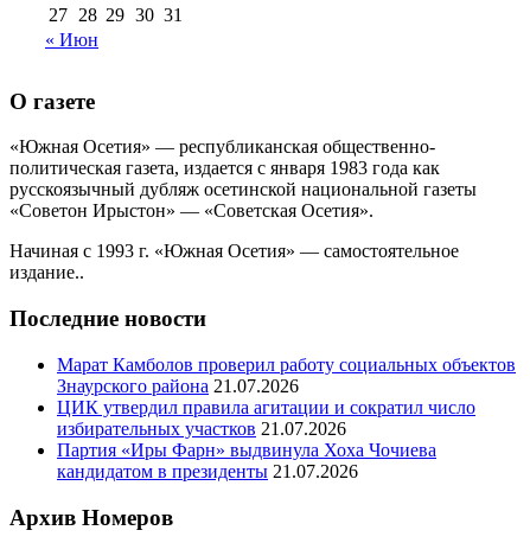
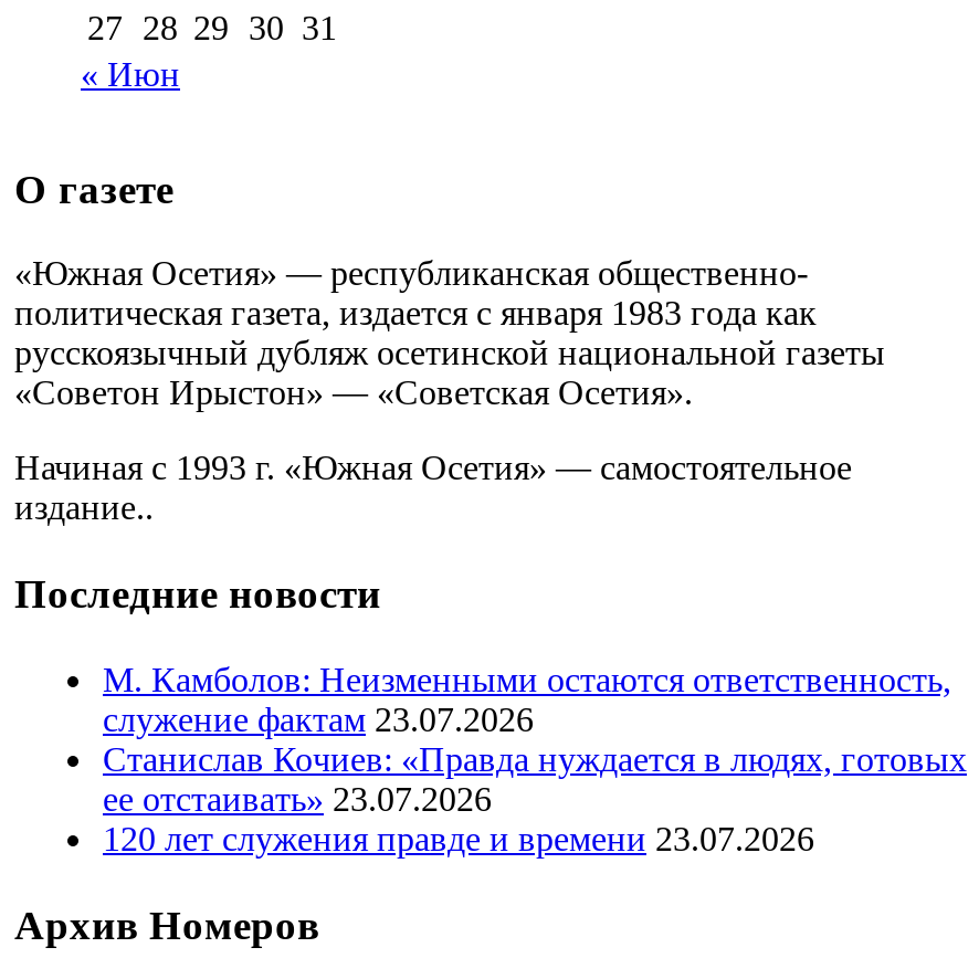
[57,354,516,481] Марат Камболов проверил работу социальных объектов | Знаурского района 21.07.2026 | ЦИК утвердил правила агитации и сократил число | избирательных участков 21.07.2026 | Партия «Иры Фарн» выдвинула Хоха Чочиева | кандидатом в президенты 21.07.2026 -> [103,661,967,857] М. Камболов: Неизменными остаются ответственность, | служение фактам 23.07.2026 | Станислав Кочиев: «Правда нуждается в людях, готовых | ее отстаивать» 23.07.2026 | 120 лет служения правде и времени 23.07.2026

